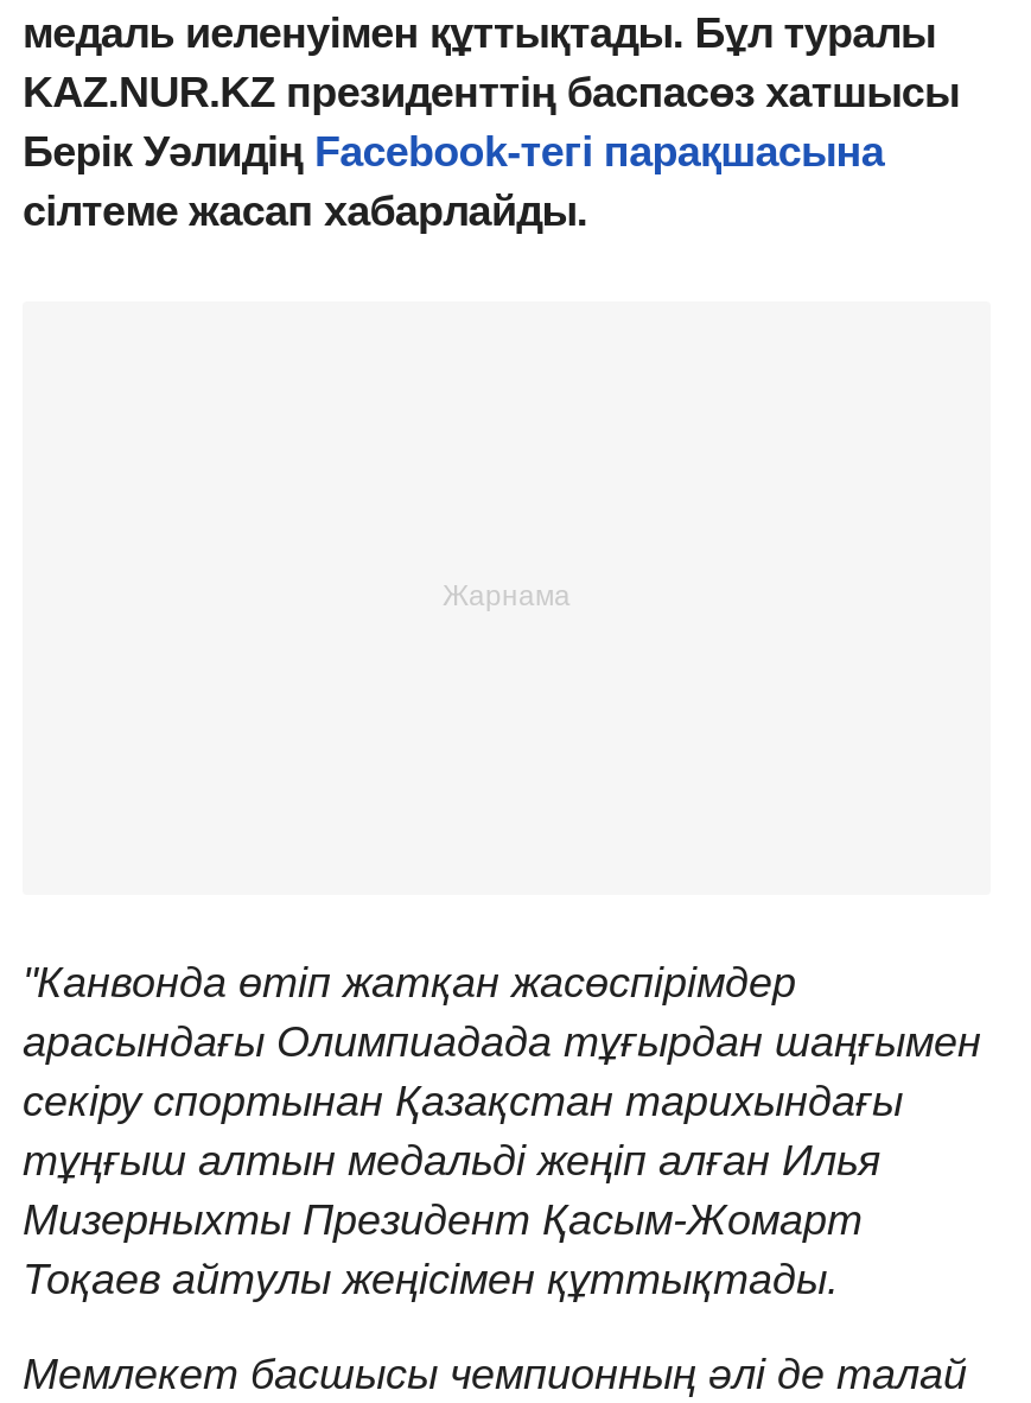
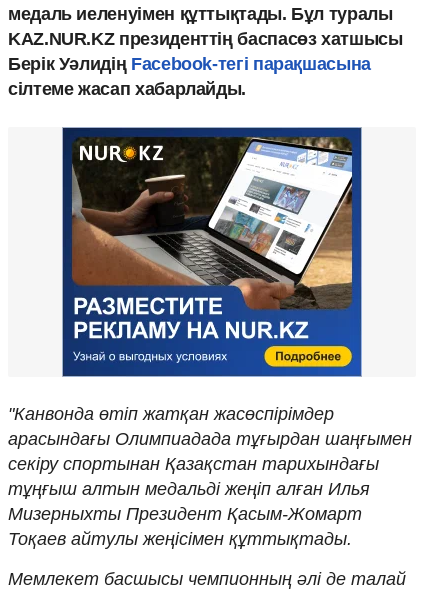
none -> [61,126,363,378] [image]

